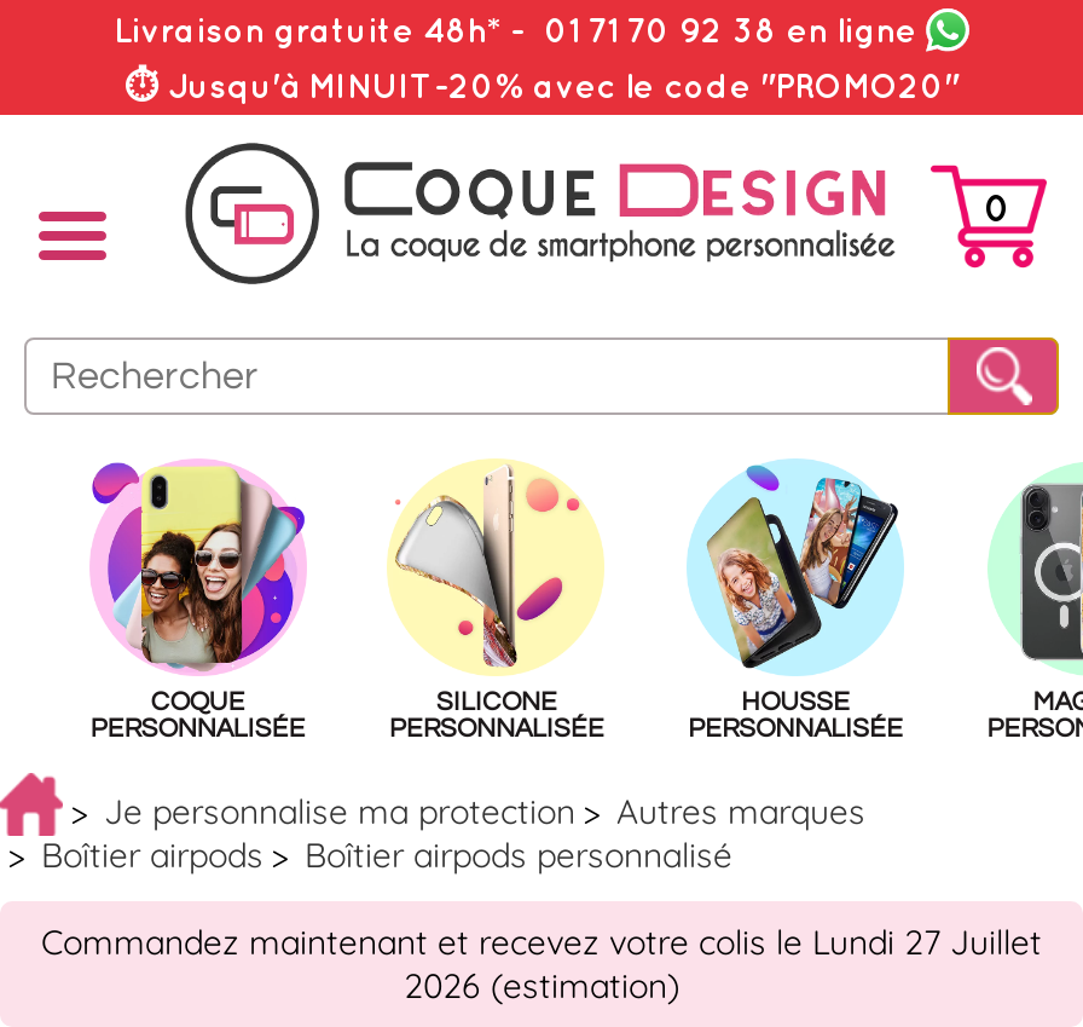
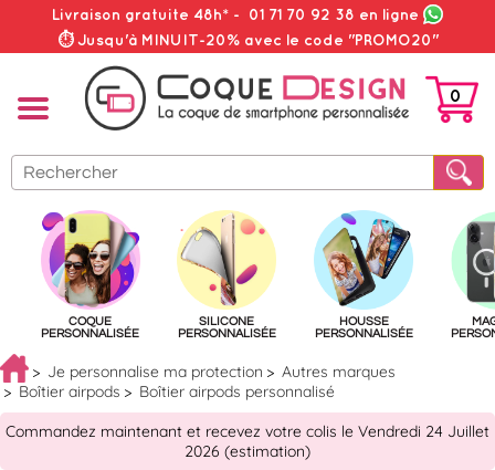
[41,921,1042,964] Commandez maintenant et recevez votre colis le Lundi 27 Juillet -> [6,421,489,441] Commandez maintenant et recevez votre colis le Vendredi 24 Juillet

